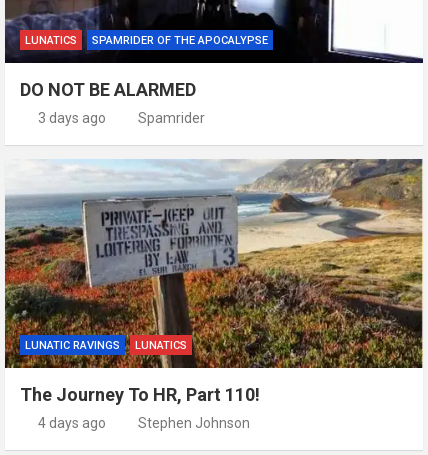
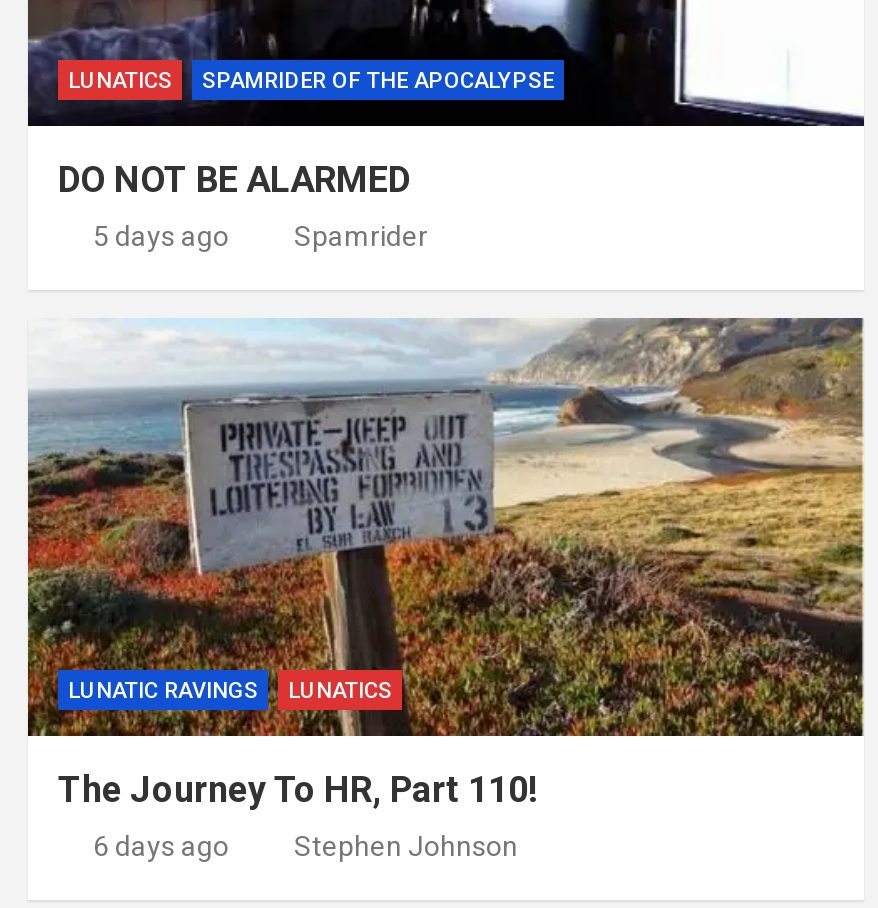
[37,110,105,126] 3 days ago -> [93,220,229,252] 5 days ago
[37,415,105,431] 4 days ago -> [93,830,229,862] 6 days ago

